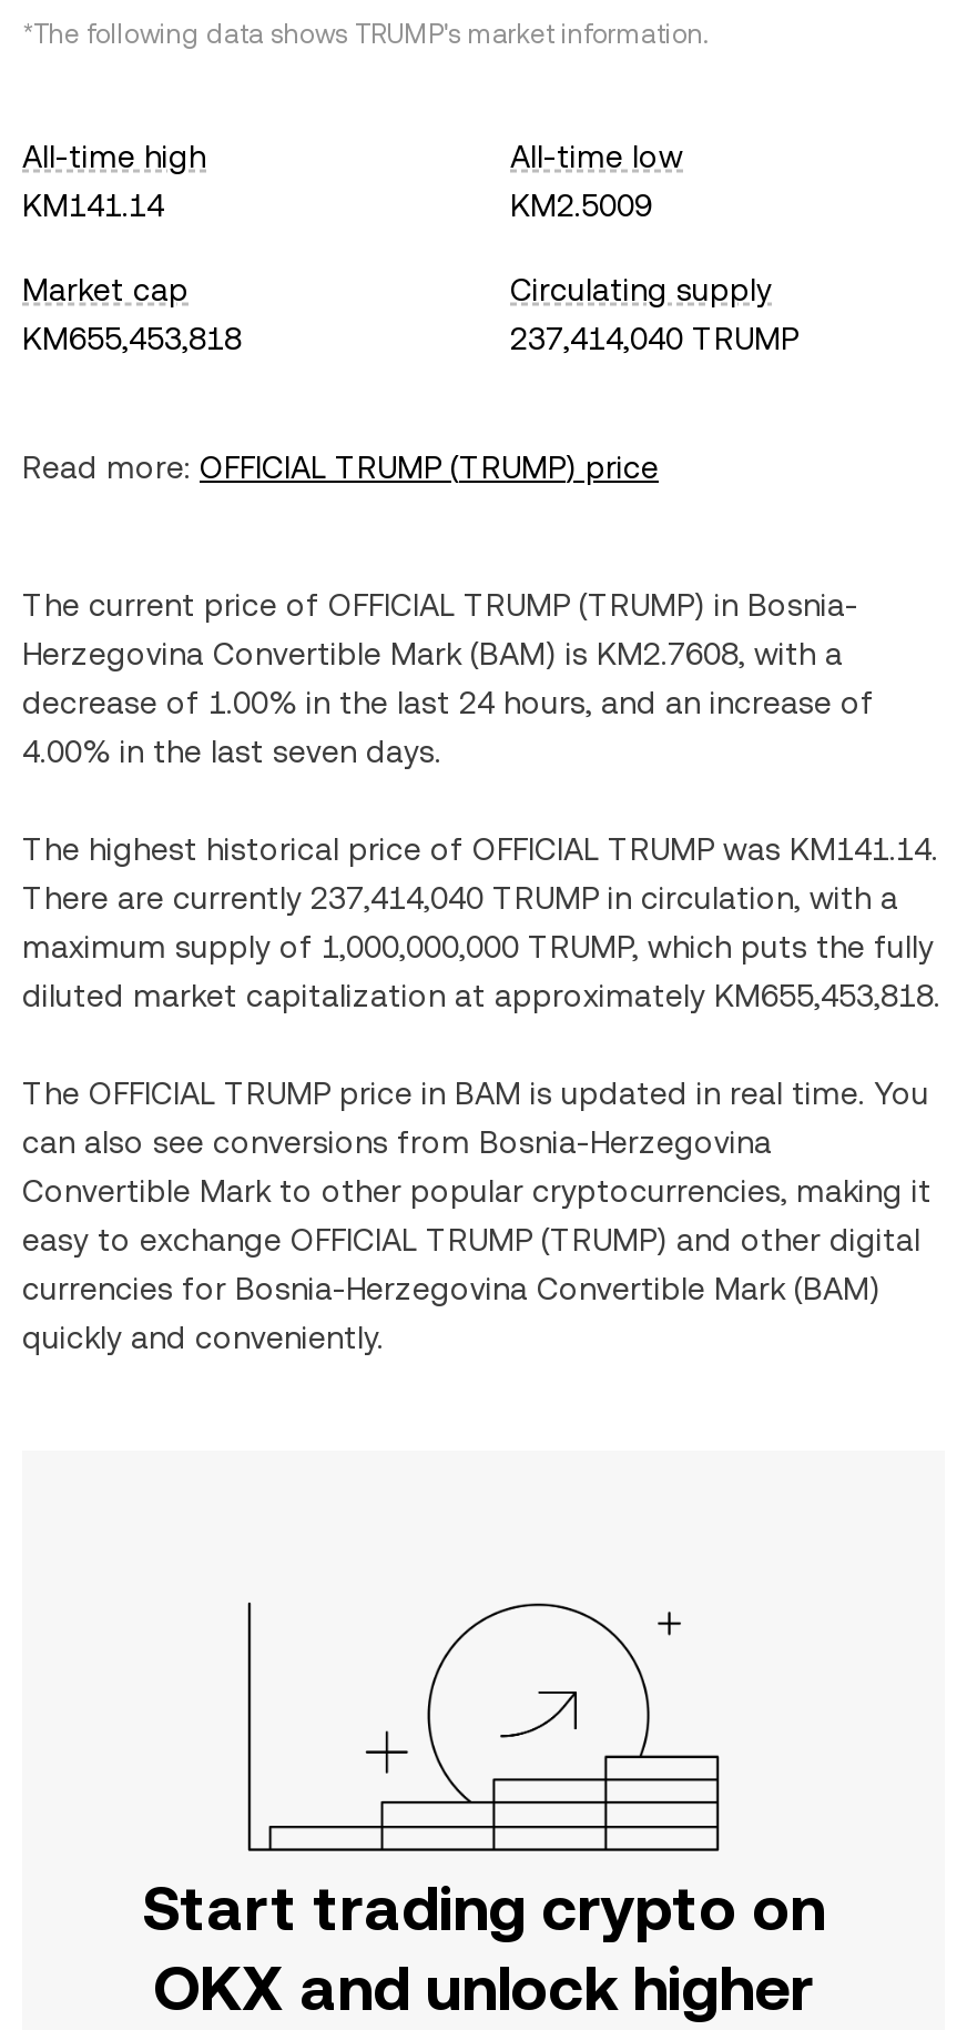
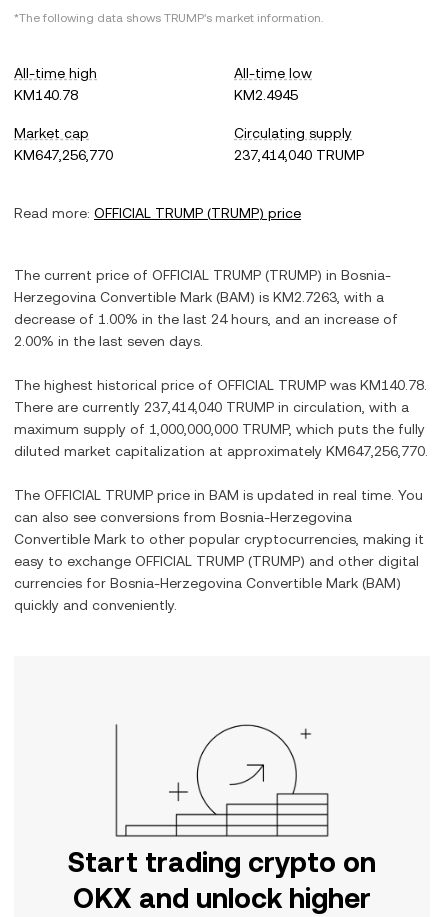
[22,188,164,223] KM141.14 -> [14,87,78,103] KM140.78
[510,188,652,223] KM2.5009 -> [234,87,298,103] KM2.4945
[22,321,242,356] KM655,453,818 -> [14,147,113,163] KM647,256,770
[22,636,843,671] Herzegovina Convertible Mark (BAM) is KM2.7608, with a -> [14,289,384,305] Herzegovina Convertible Mark (BAM) is KM2.7263, with a
[22,734,441,769] 4.00% in the last seven days. -> [14,333,203,349] 2.00% in the last seven days.
[22,831,938,867] The highest historical price of OFFICIAL TRUMP was KM141.14. -> [14,377,427,393] The highest historical price of OFFICIAL TRUMP was KM140.78.
[22,978,940,1013] diluted market capitalization at approximately KM655,453,818. -> [14,443,428,459] diluted market capitalization at approximately KM647,256,770.

